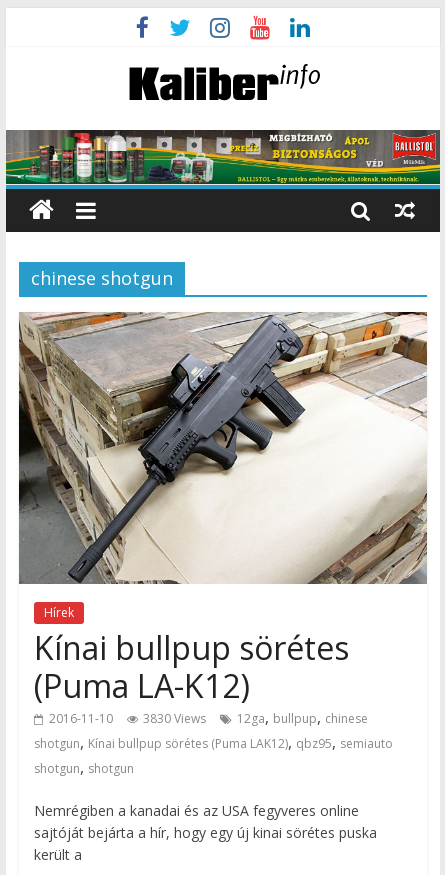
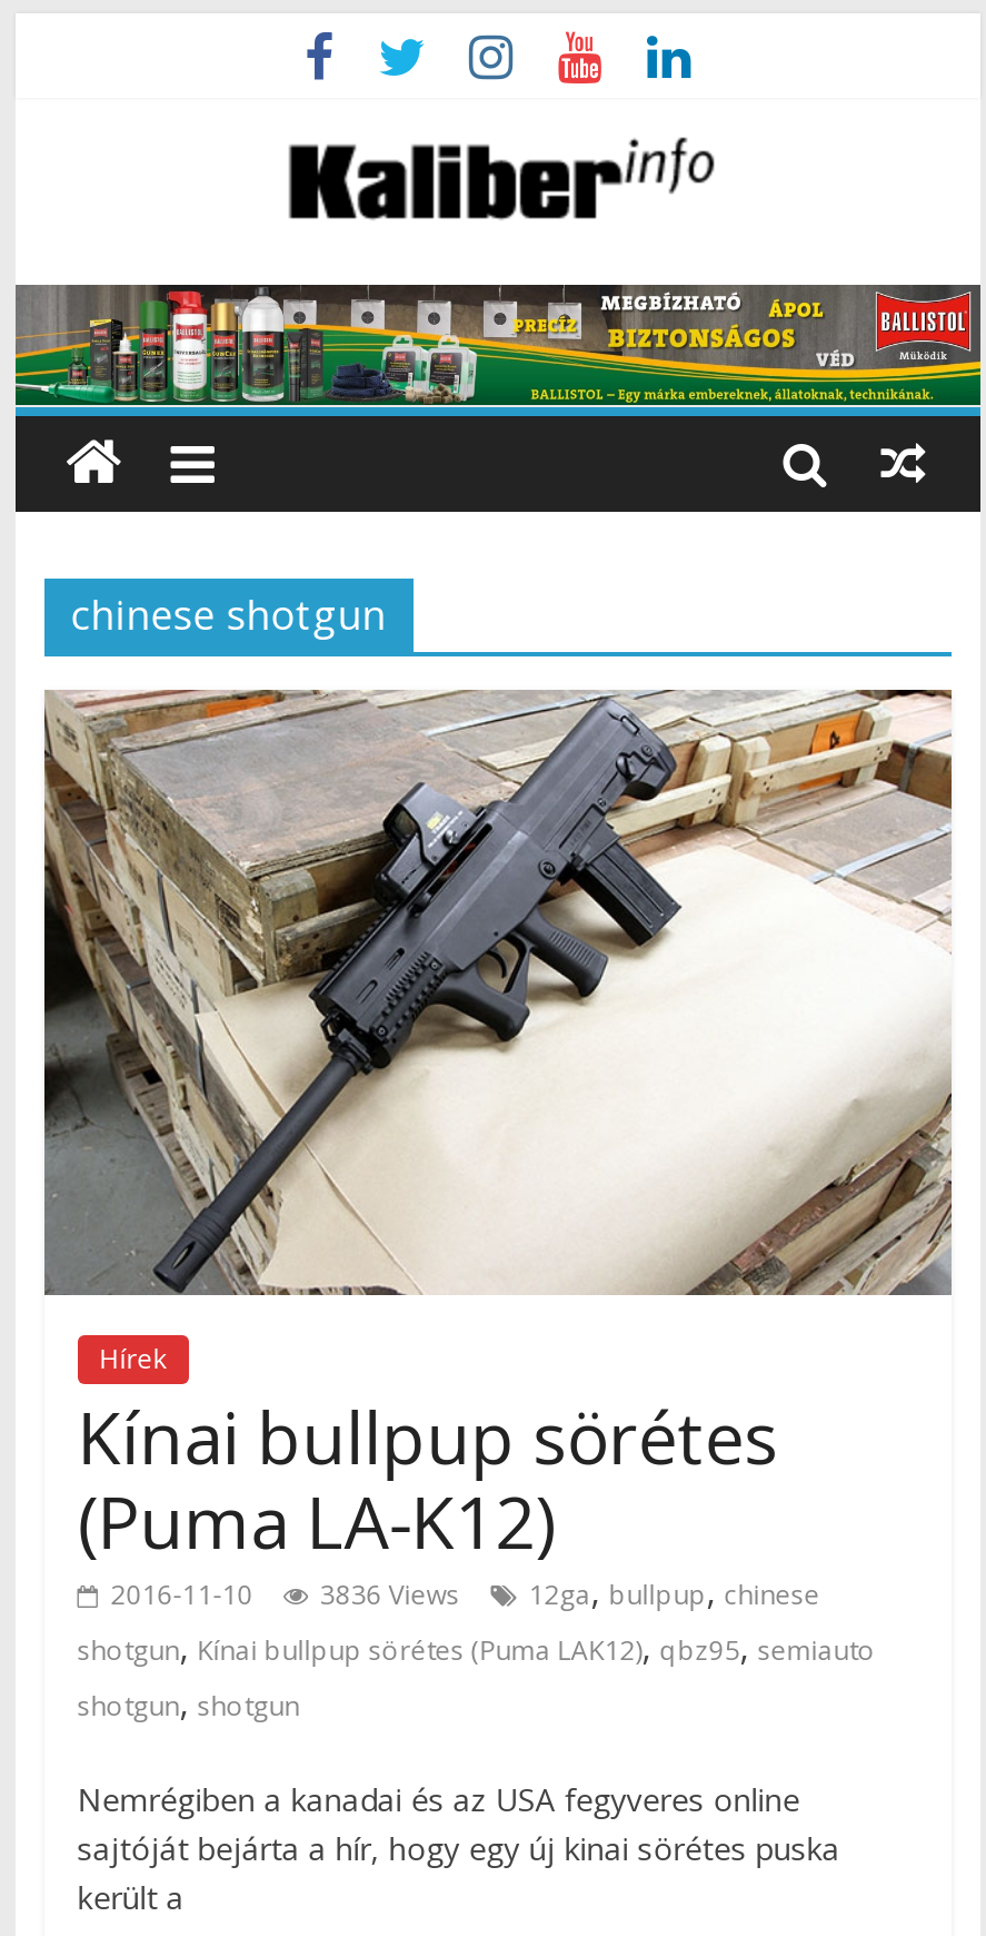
[49,706,368,728] 2016-11-10 3830 Views 12ga, bullpup, chinese -> [111,1567,820,1616] 2016-11-10 3836 Views 12ga, bullpup, chinese

